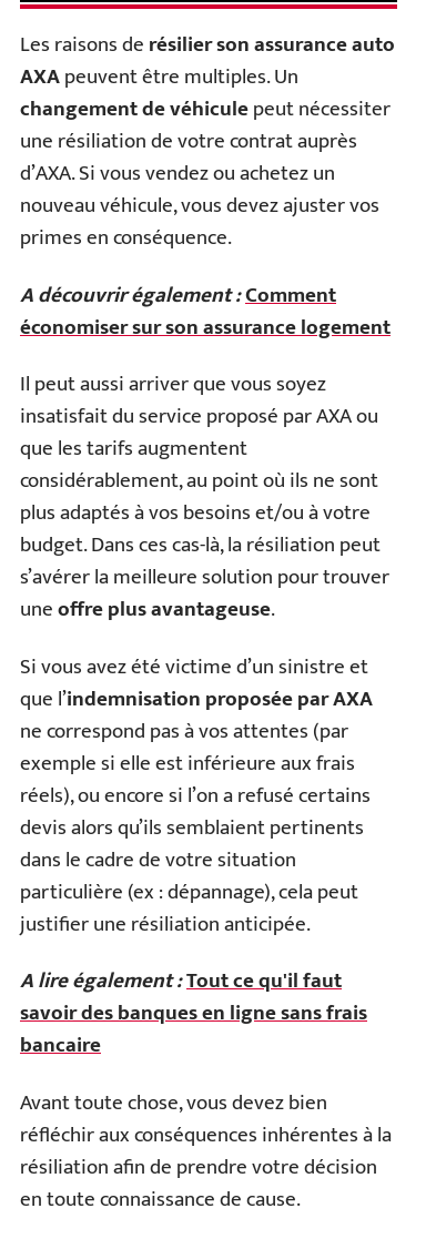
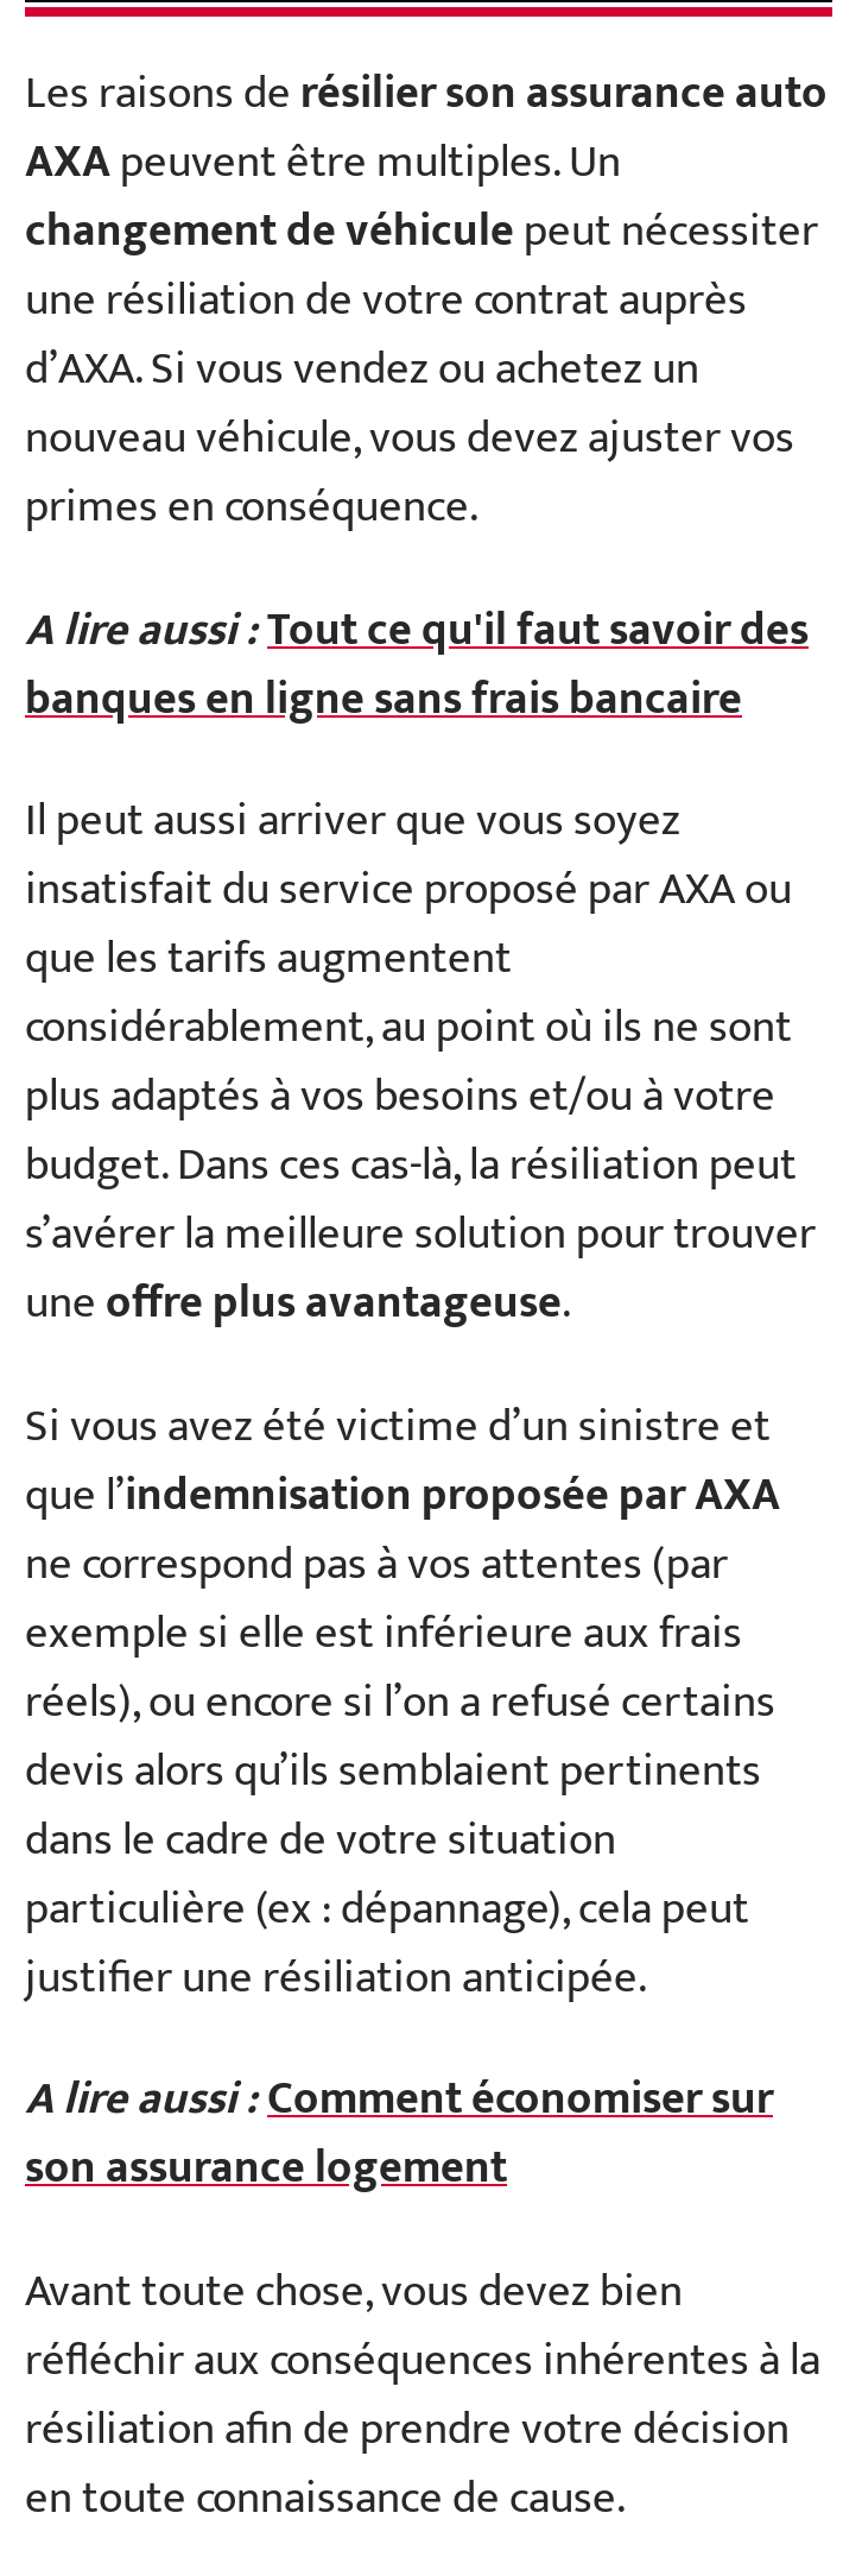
[20,278,391,344] A découvrir également : Comment | économiser sur son assurance logement -> [25,593,809,735] A lire aussi : Tout ce qu'il faut savoir des | banques en ligne sans frais bancaire
[20,964,367,1063] A lire également : Tout ce qu'il faut | savoir des banques en ligne sans frais | bancaire -> [25,2063,773,2205] A lire aussi : Comment économiser sur | son assurance logement

